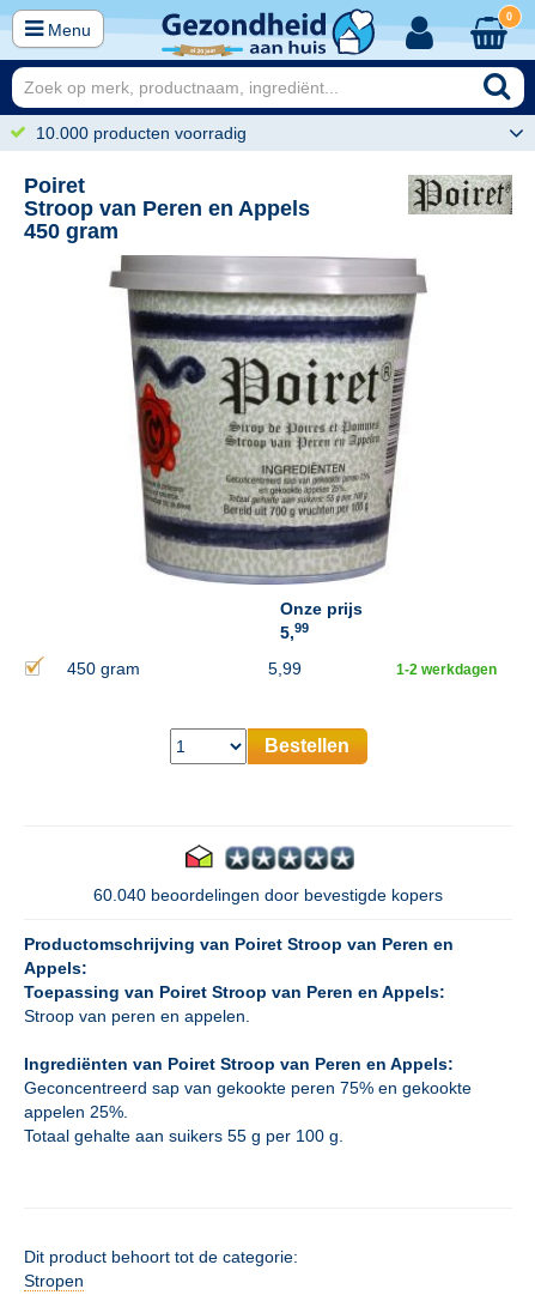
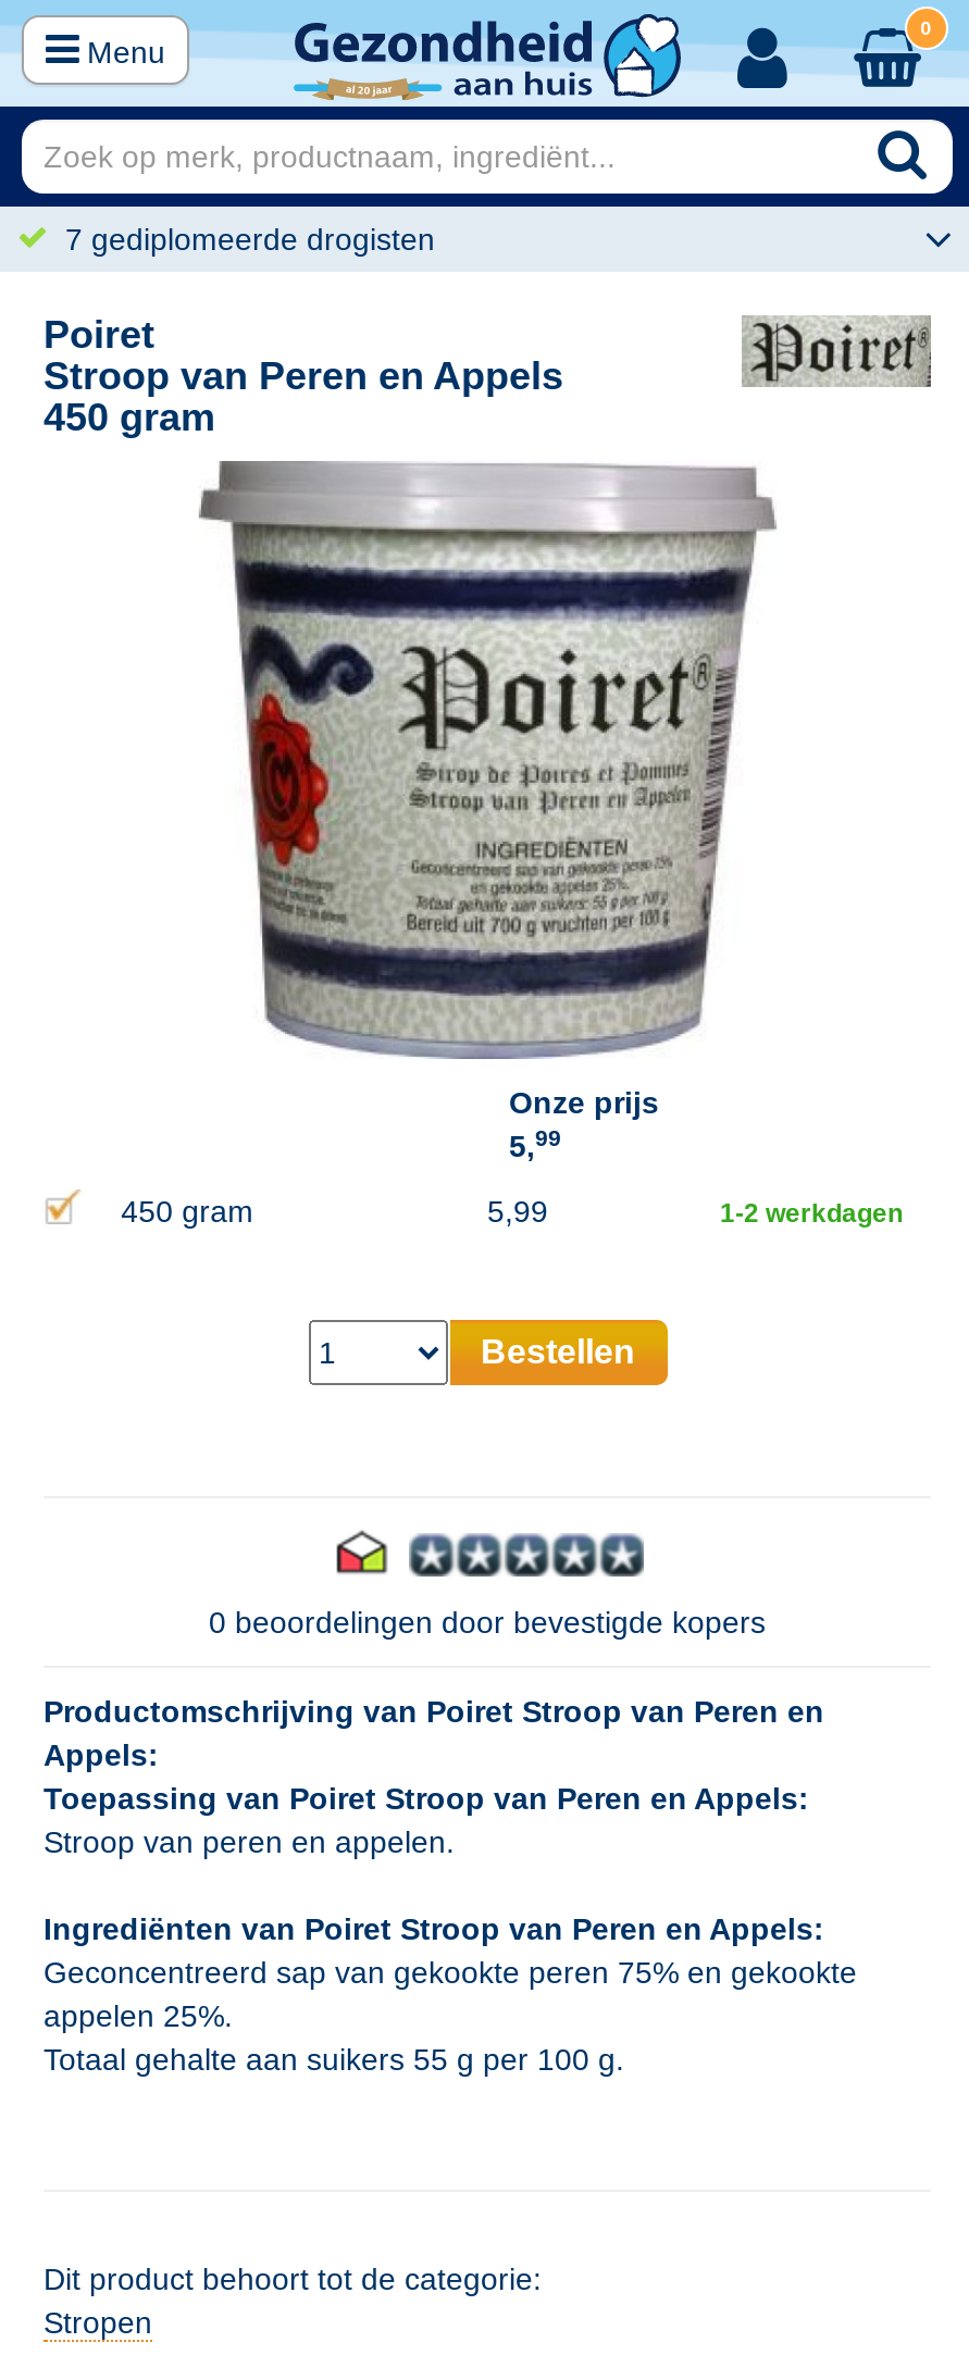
[36,123,247,143] 10.000 producten voorradig -> [65,222,435,257] 7 gediplomeerde drogisten
[93,885,443,904] 60.040 beoordelingen door bevestigde kopers -> [209,1605,766,1640] 0 beoordelingen door bevestigde kopers

